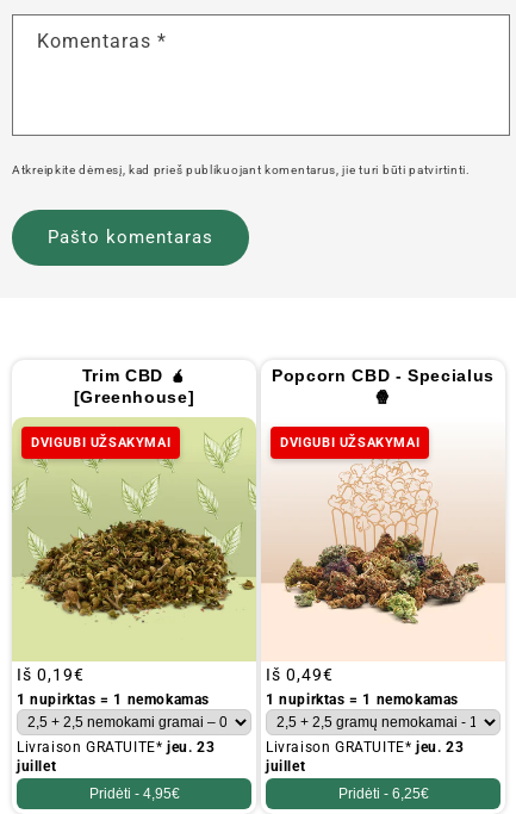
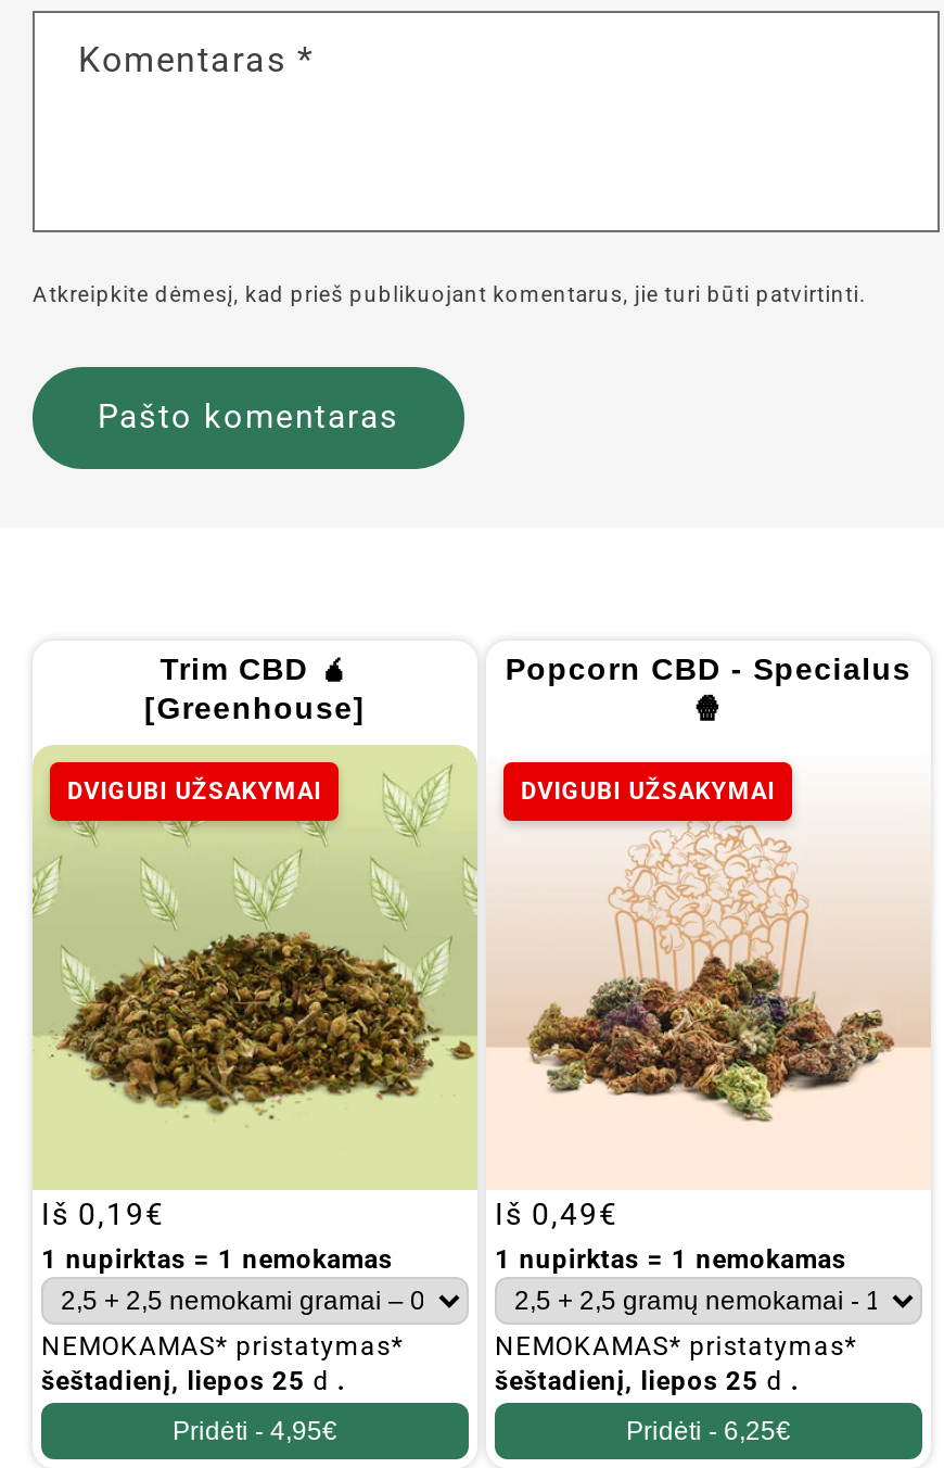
[17,739,215,775] Livraison GRATUITE* jeu. 23 | juillet -> [41,1331,403,1396] NEMOKAMAS* pristatymas* | šeštadienį, liepos 25 d.
[266,739,464,775] Livraison GRATUITE* jeu. 23 | juillet -> [495,1331,857,1396] NEMOKAMAS* pristatymas* | šeštadienį, liepos 25 d.

